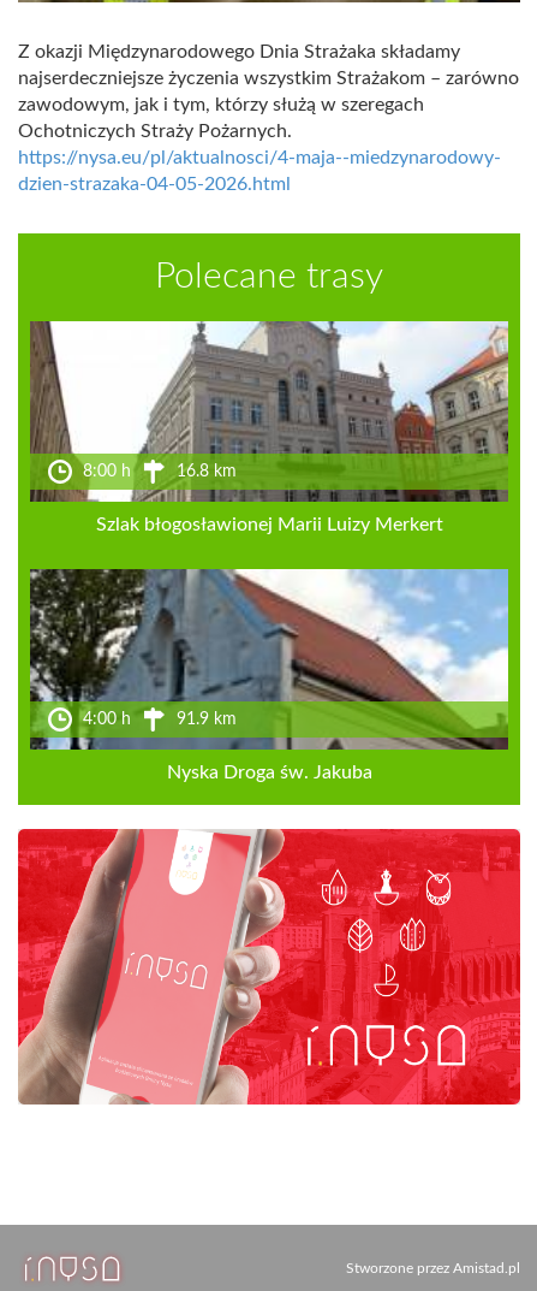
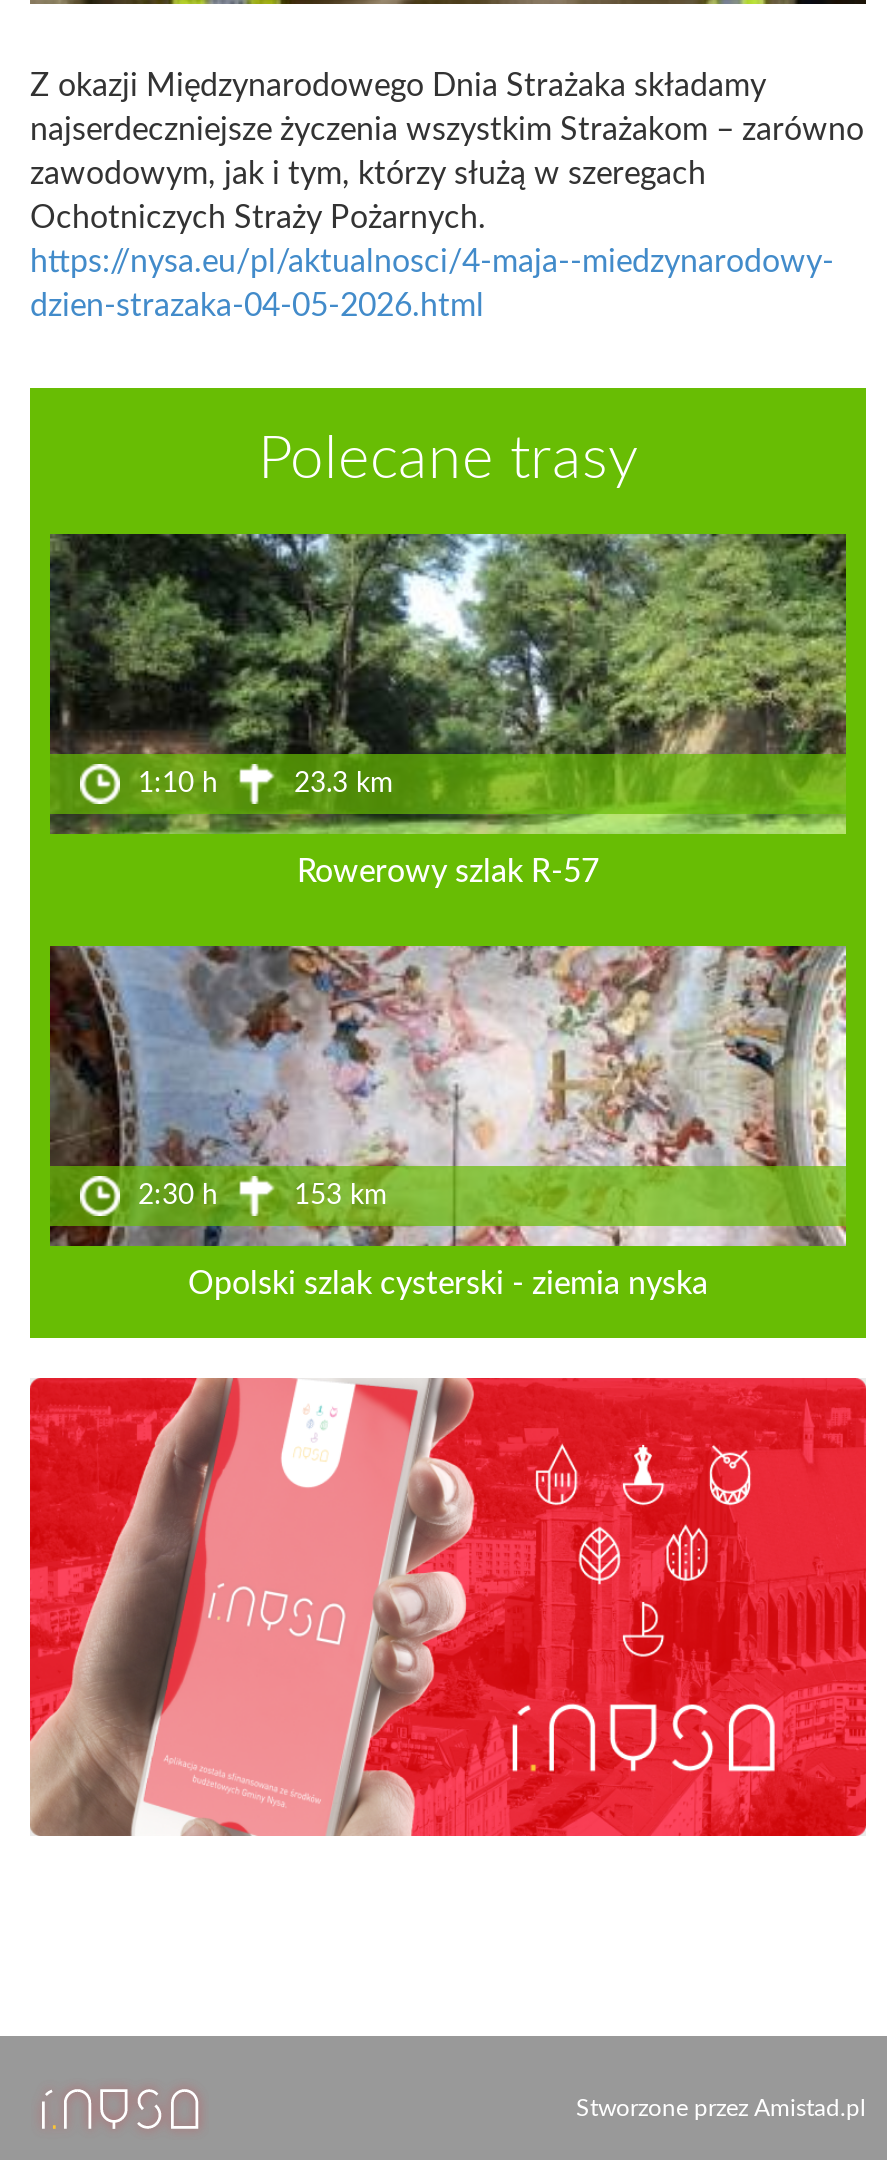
[30,320,509,503] [image] | 8:00 h | 16.8 km -> [50,532,848,836] [image] | 1:10 h | 23.3 km
[96,515,443,534] Szlak błogosławionej Marii Luizy Merkert -> [297,856,599,888] Rowerowy szlak R-57
[29,568,509,751] [image] | 4:00 h | 91.9 km -> [48,944,848,1248] [image] | 2:30 h | 153 km
[166,763,372,782] Nyska Droga św. Jakuba -> [188,1268,708,1300] Opolski szlak cysterski - ziemia nyska

